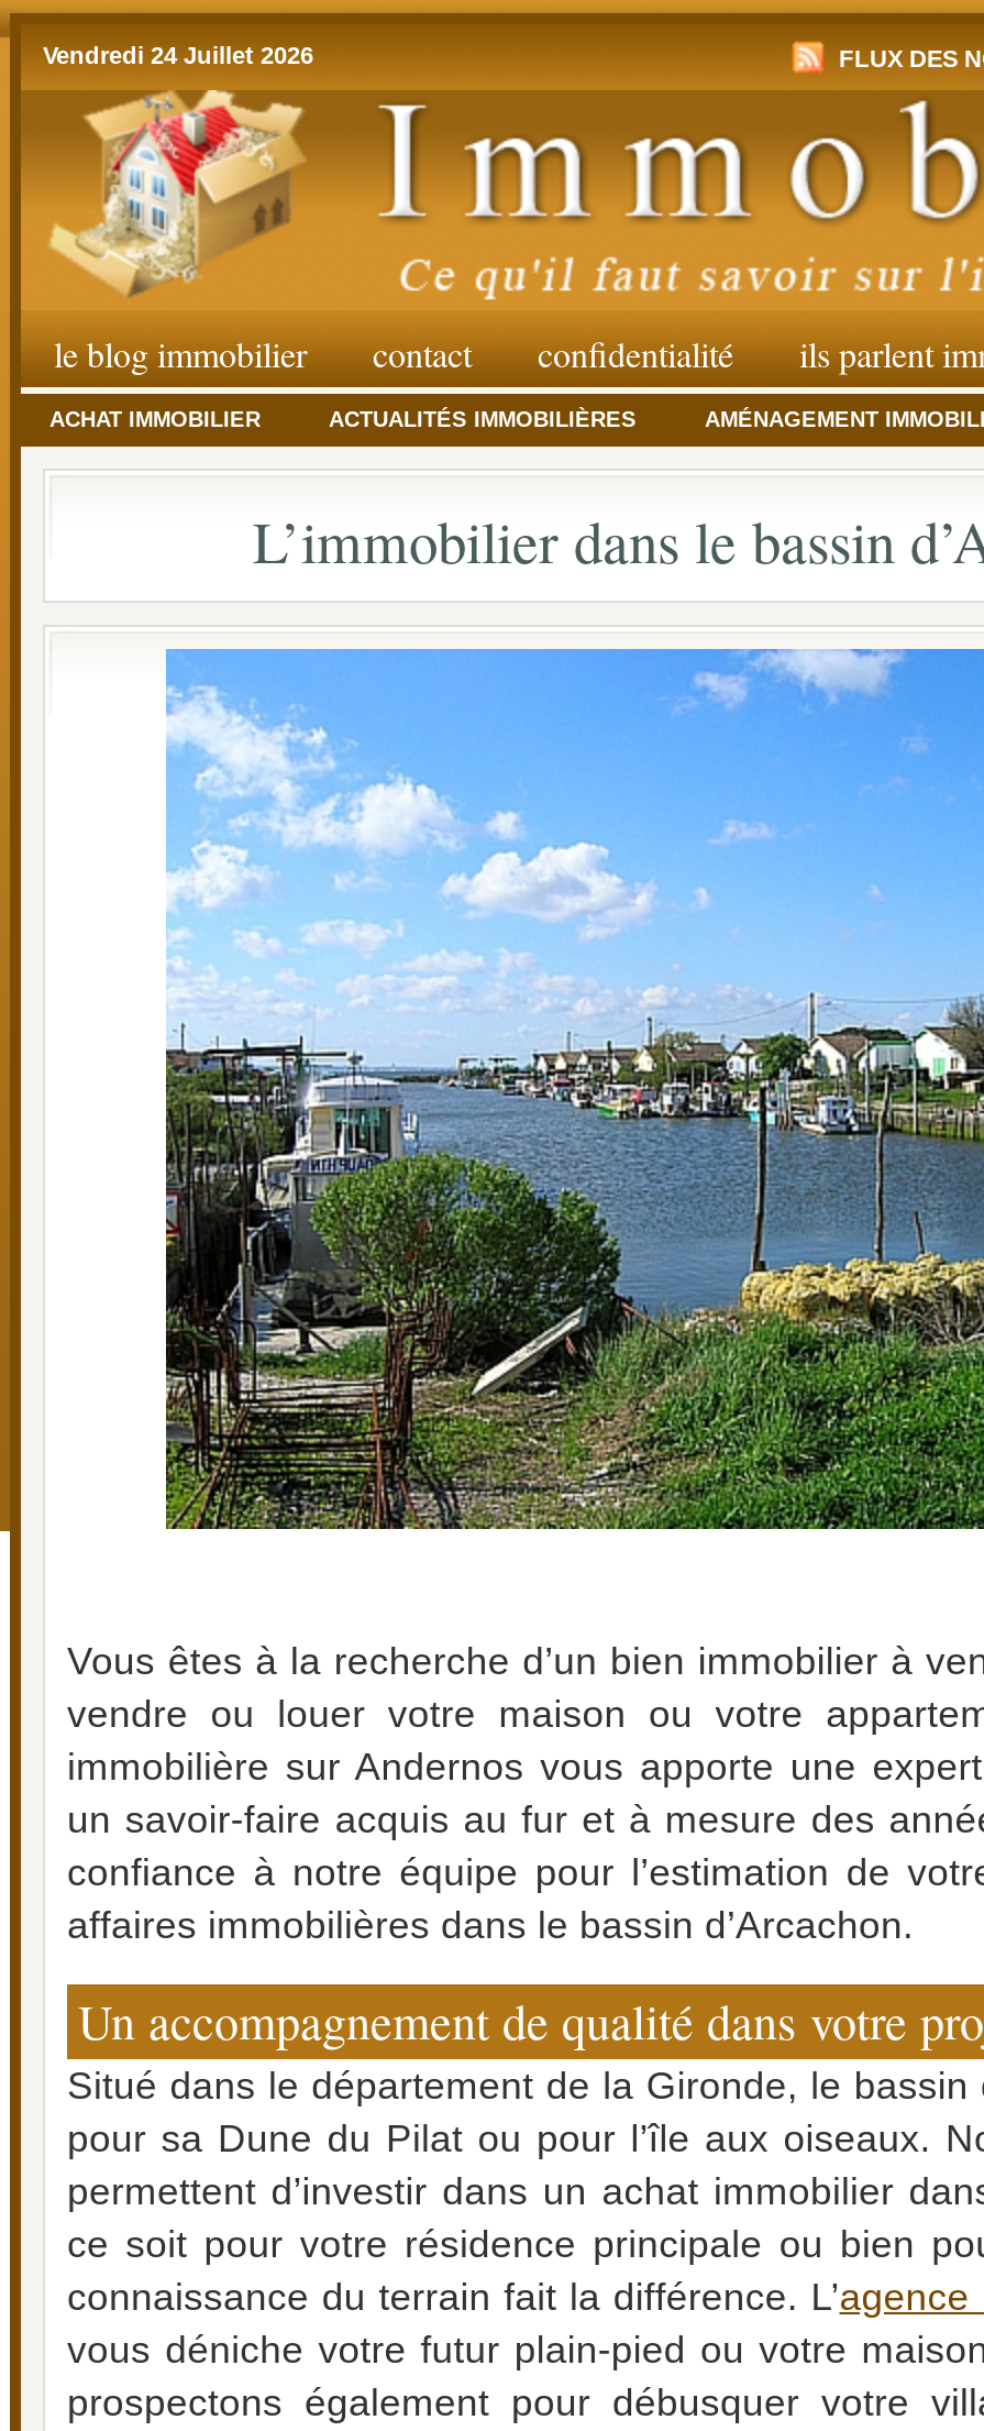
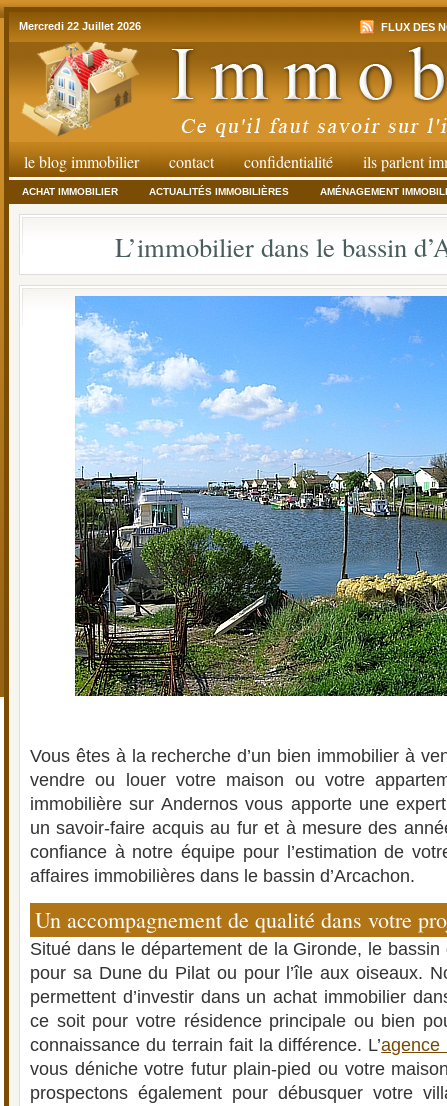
[43,42,313,68] Vendredi 24 Juillet 2026 -> [19,20,141,32] Mercredi 22 Juillet 2026

